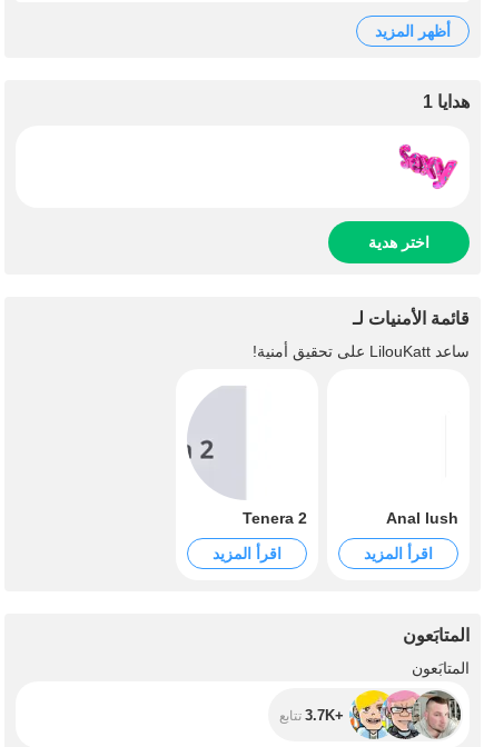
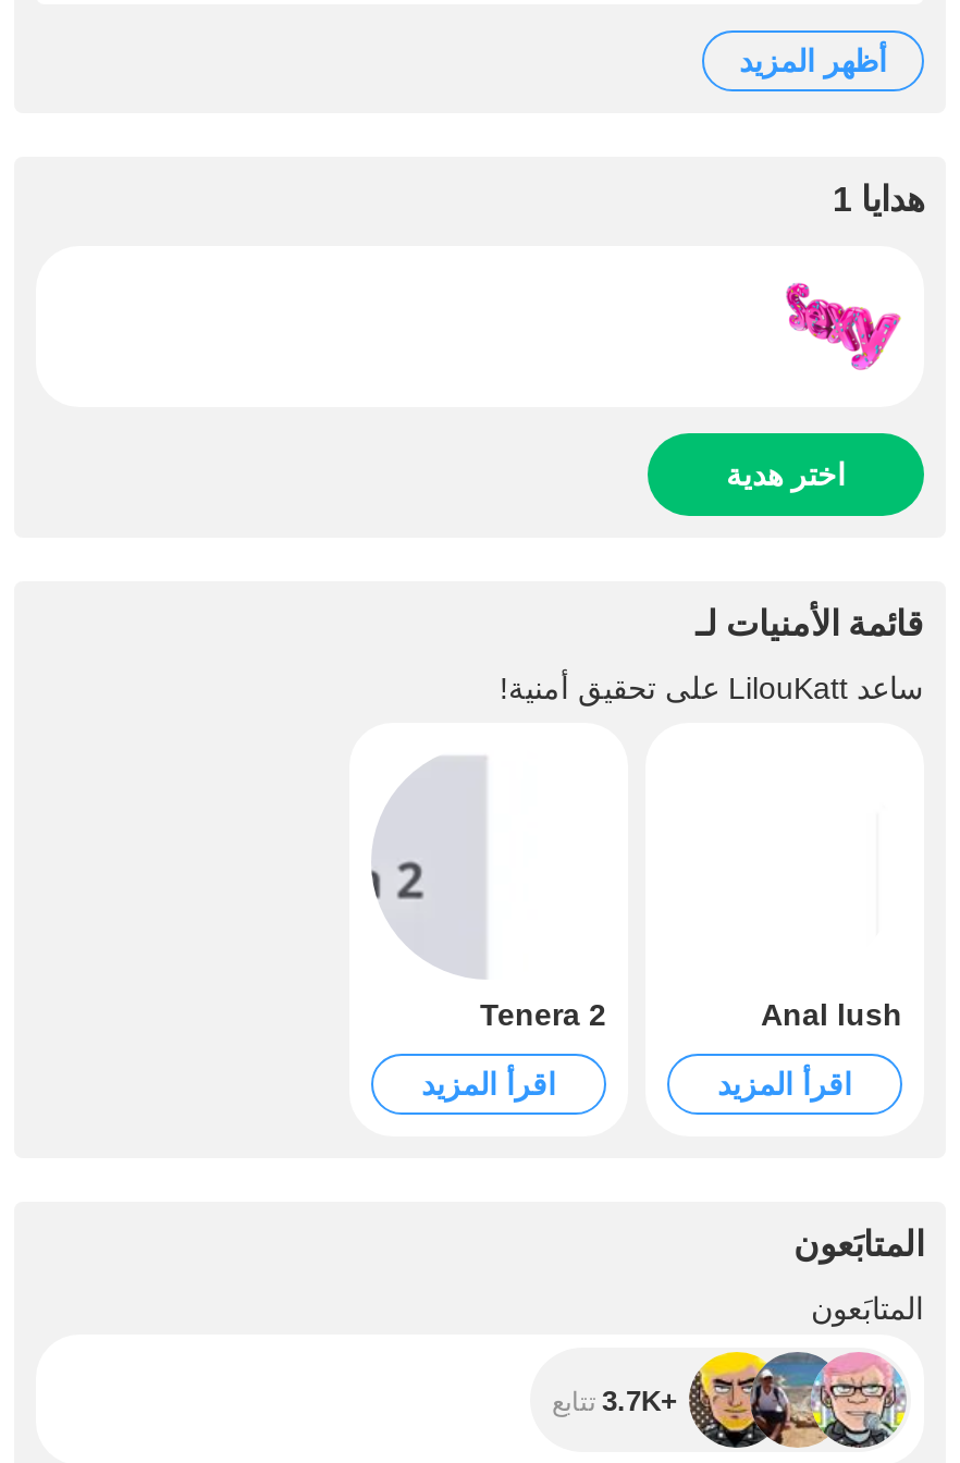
[348,689,462,740] [image] -> [687,1350,907,1448] [image]

